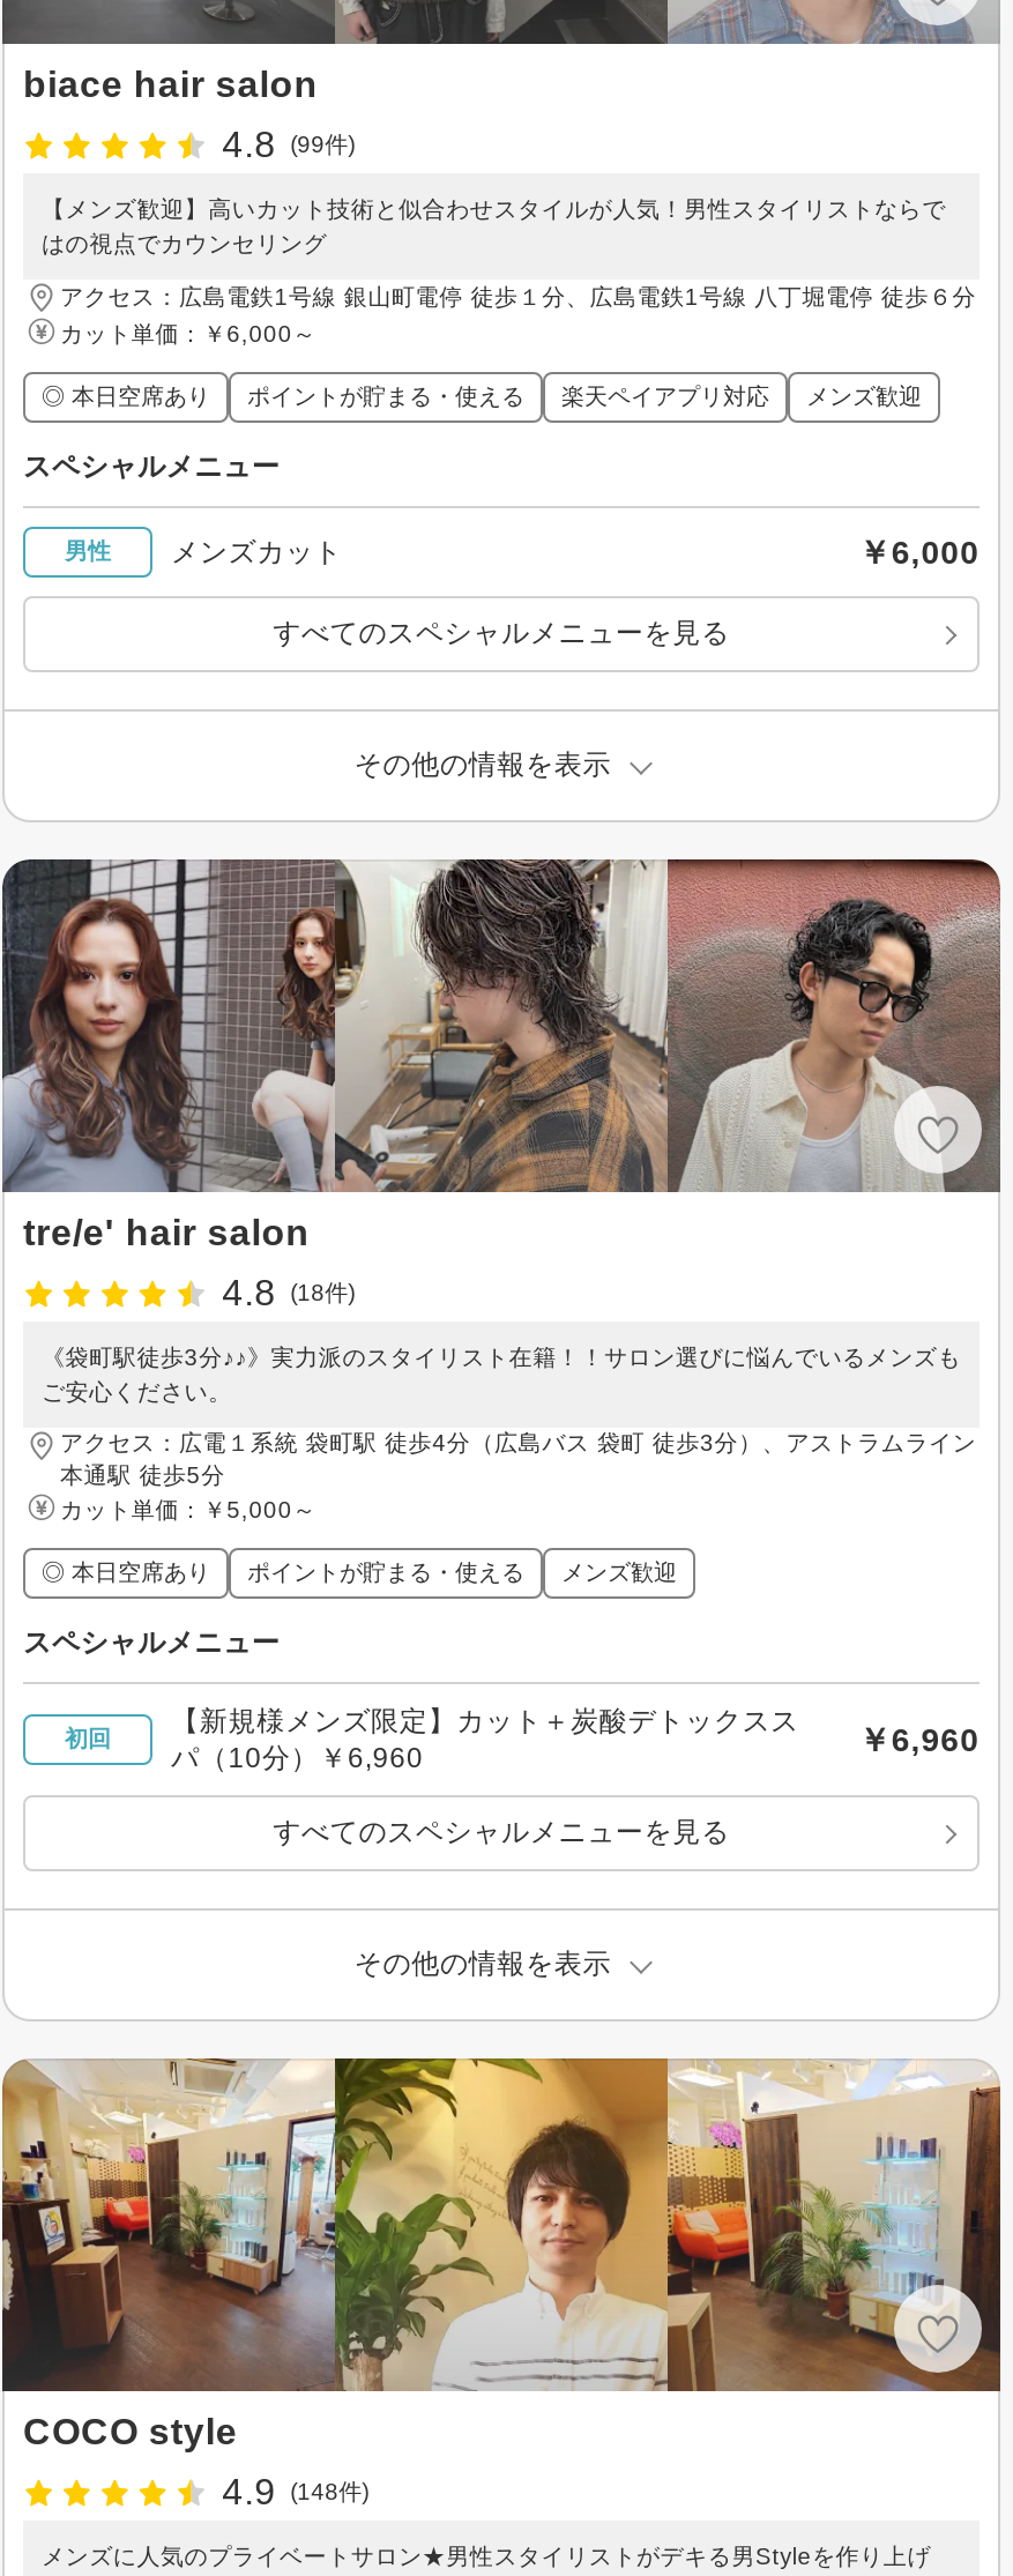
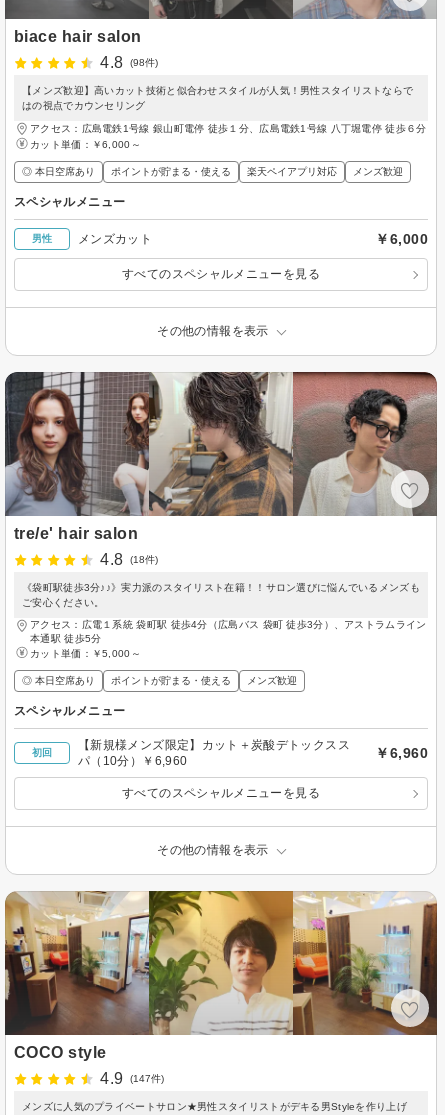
[222,126,355,165] 4.8 (99件) -> [100,54,158,71] 4.8 (98件)
[222,2473,369,2512] 4.9 (148件) -> [100,1070,164,1087] 4.9 (147件)

